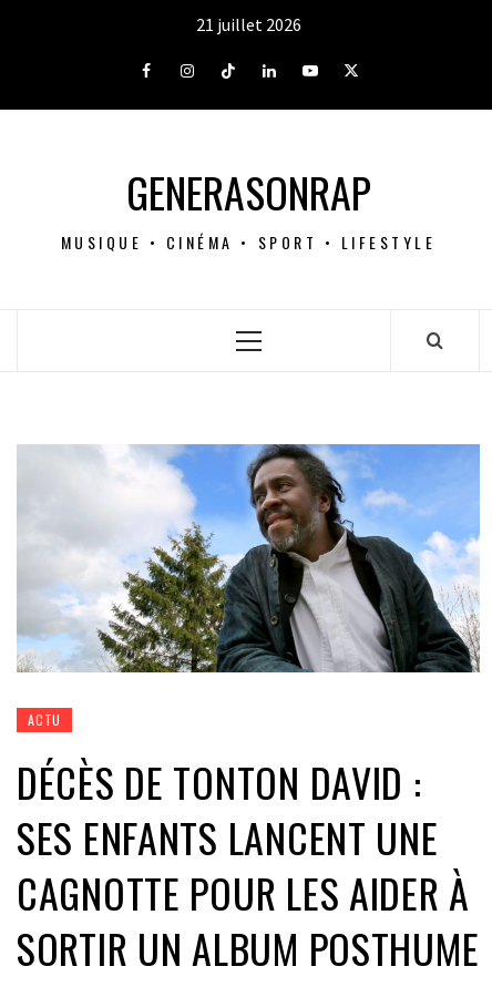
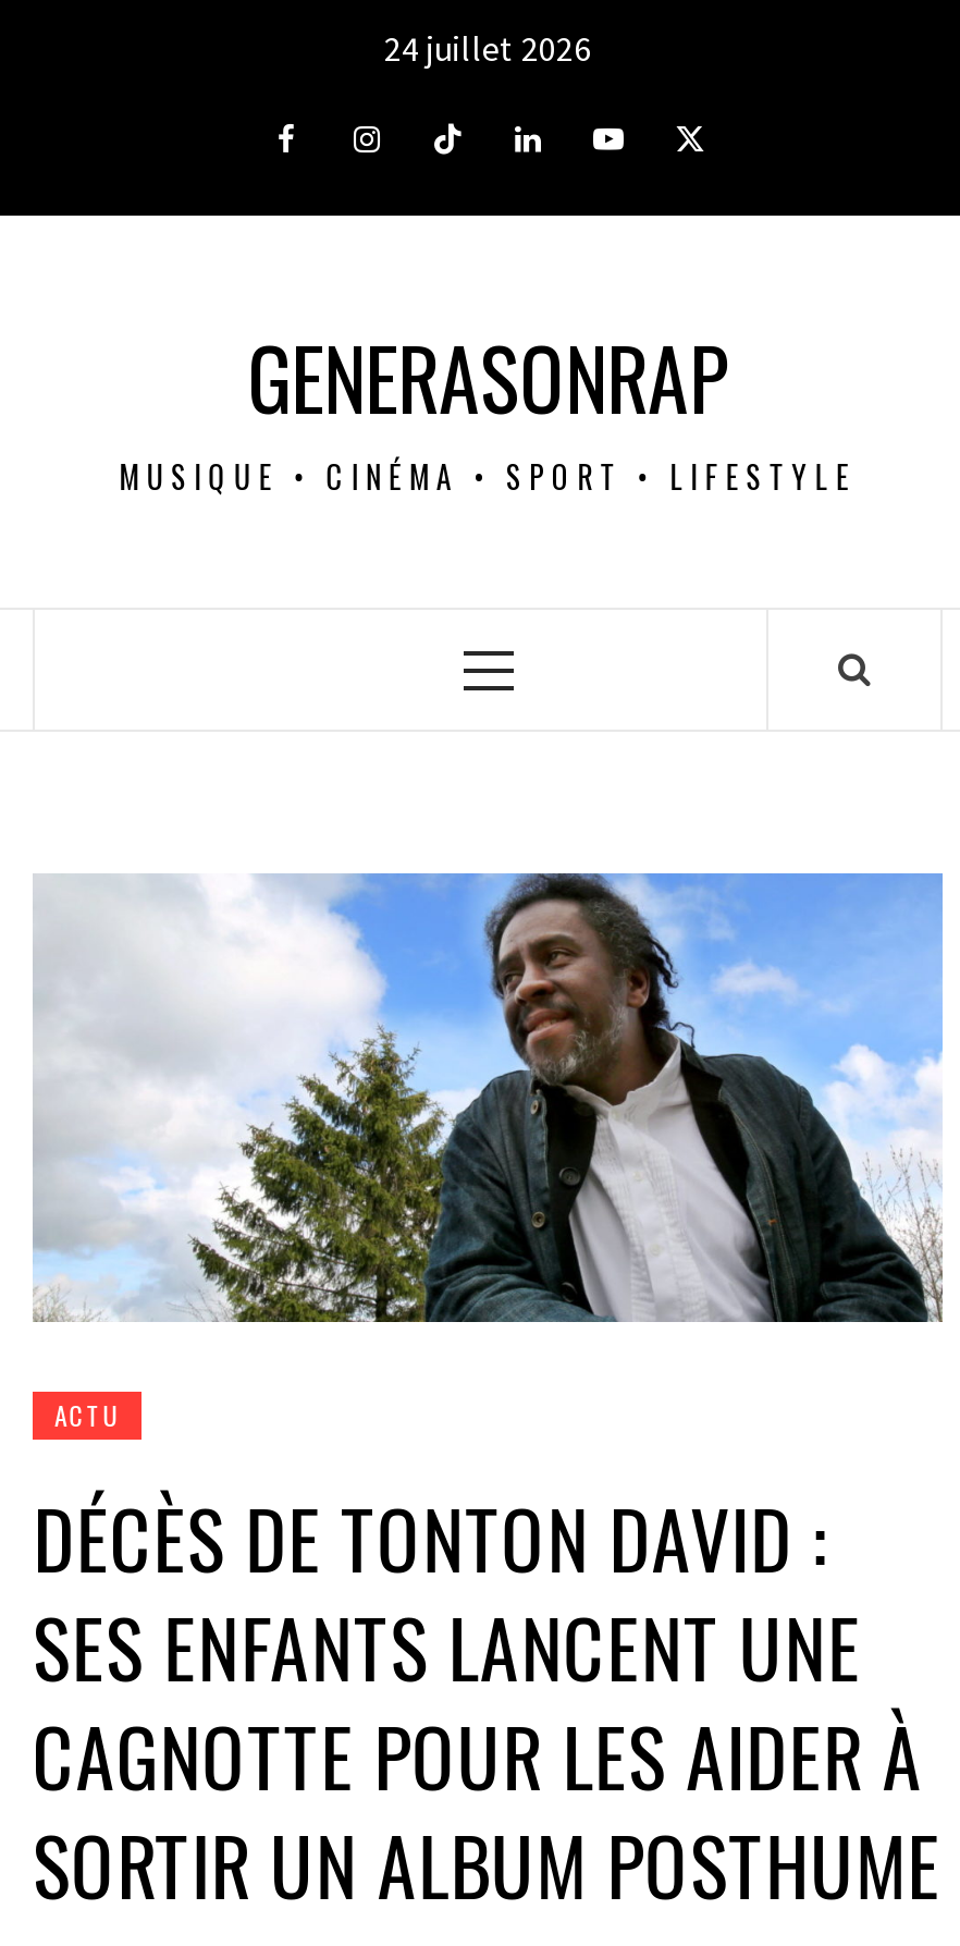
[196,13,301,35] 21 juillet 2026 -> [384,26,591,70] 24 juillet 2026

